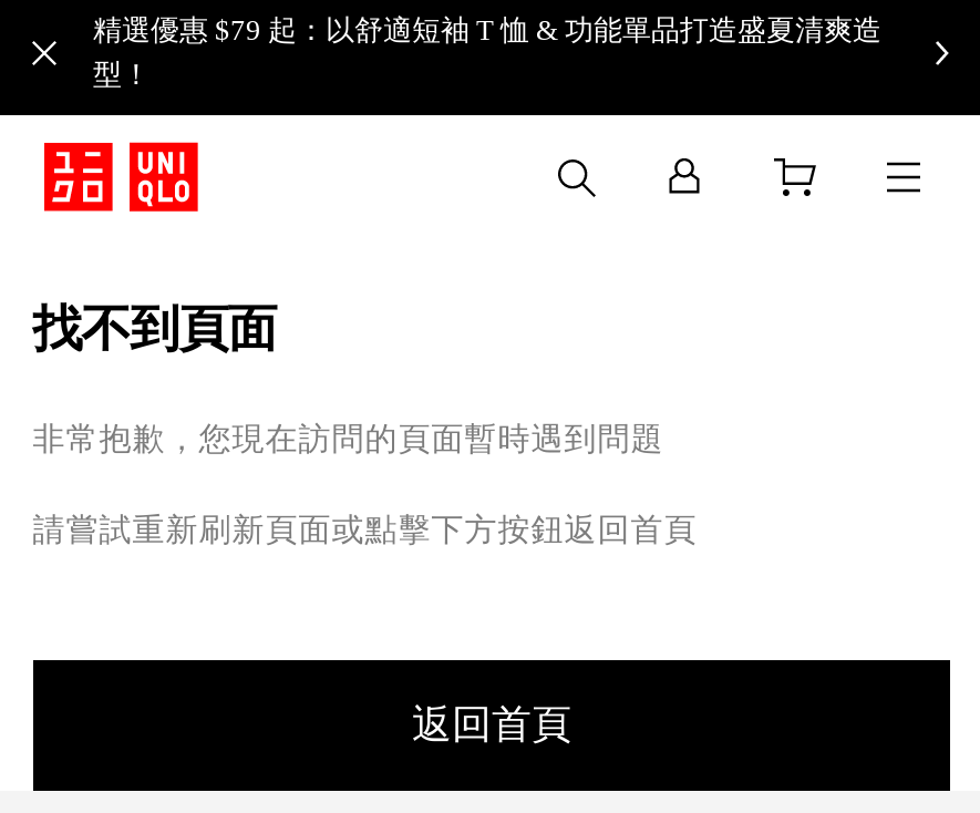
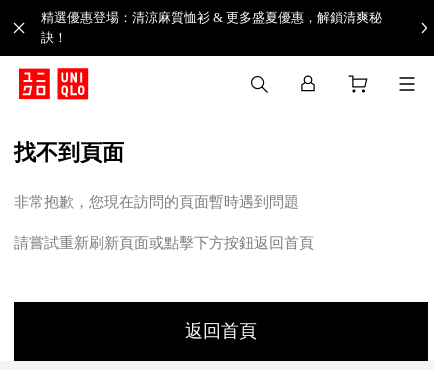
[93,13,881,91] 精選優惠 $79 起：以舒適短袖 T 恤 & 功能單品打造盛夏清爽造 | 型！ -> [41,10,382,45] 精選優惠登場：清涼麻質恤衫 & 更多盛夏優惠，解鎖清爽秘 | 訣！

